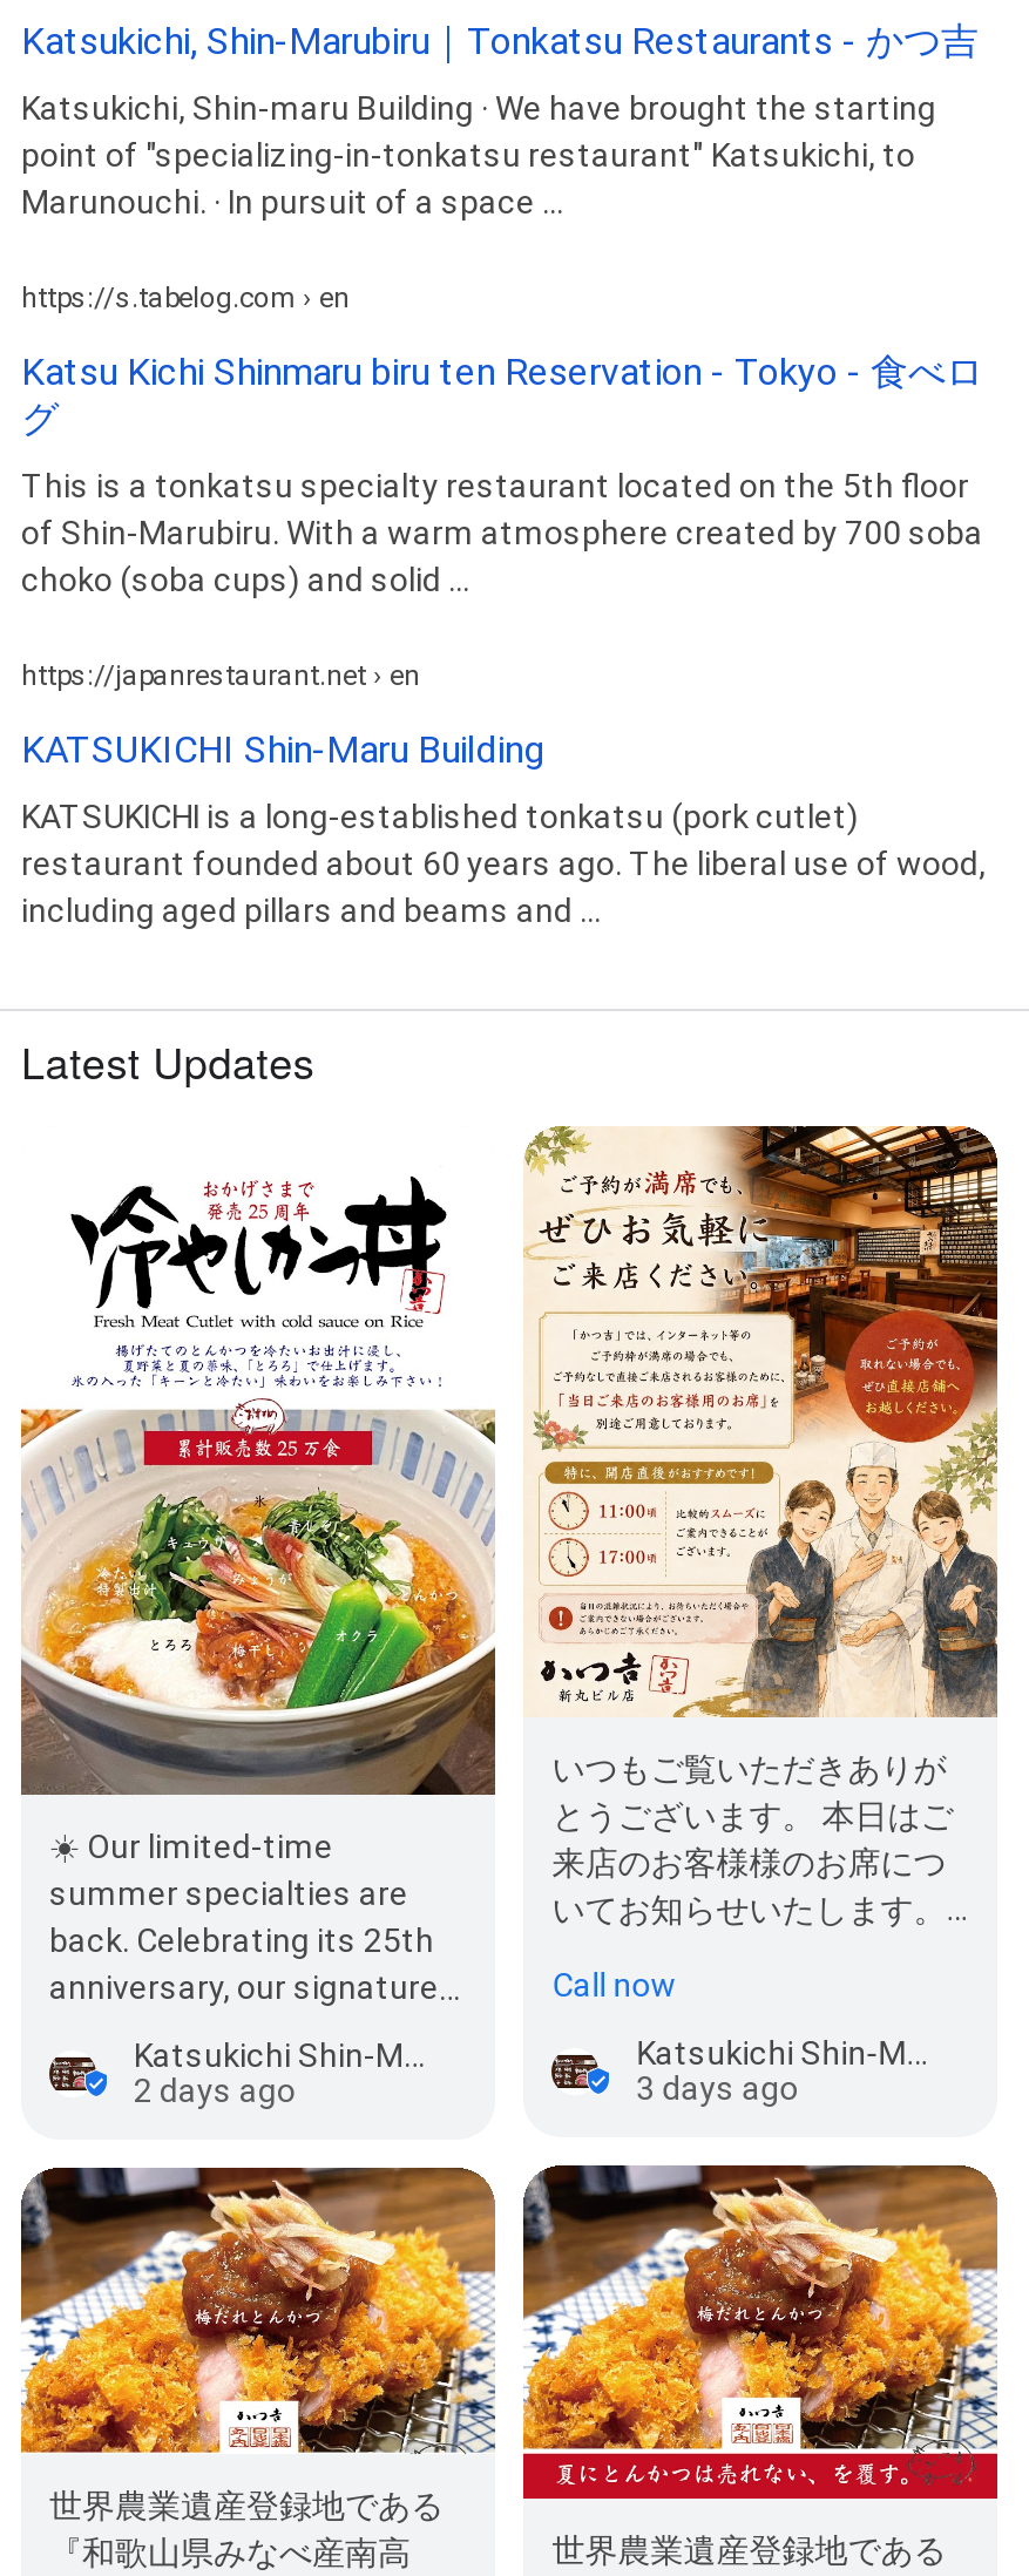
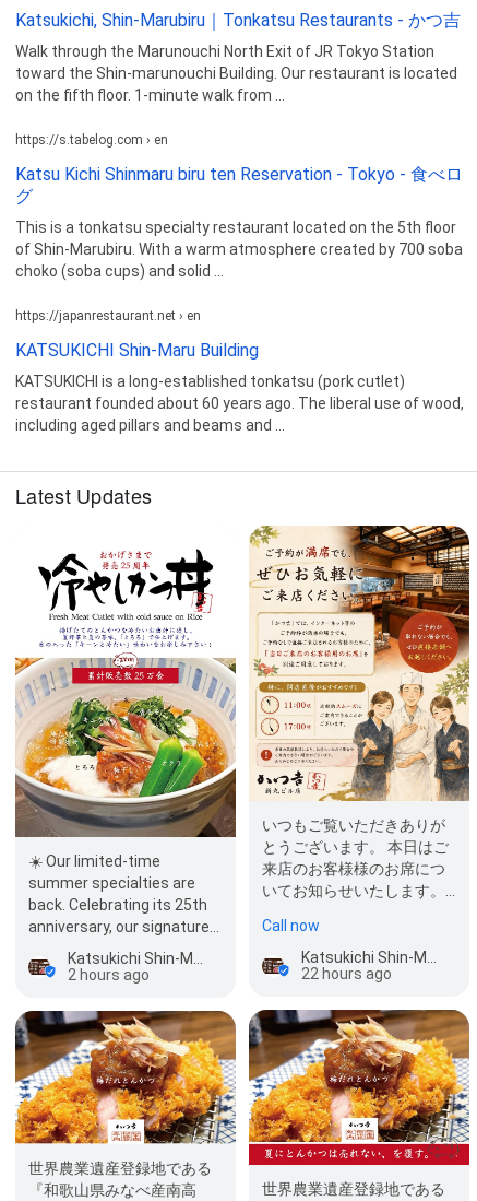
[21,88,936,220] Katsukichi, Shin-maru Building · We have brought the starting | point of "specializing-in-tonkatsu restaurant" Katsukichi, to | Marunouchi. · In pursuit of a space ... -> [15,42,457,103] Walk through the Marunouchi North Exit of JR Tokyo Station | toward the Shin-marunouchi Building. Our restaurant is located | on the fifth floor. 1-minute walk from ...
[134,2073,296,2110] 2 days ago -> [68,967,150,984] 2 hours ago
[636,2069,798,2106] 3 days ago -> [301,965,392,982] 22 hours ago

